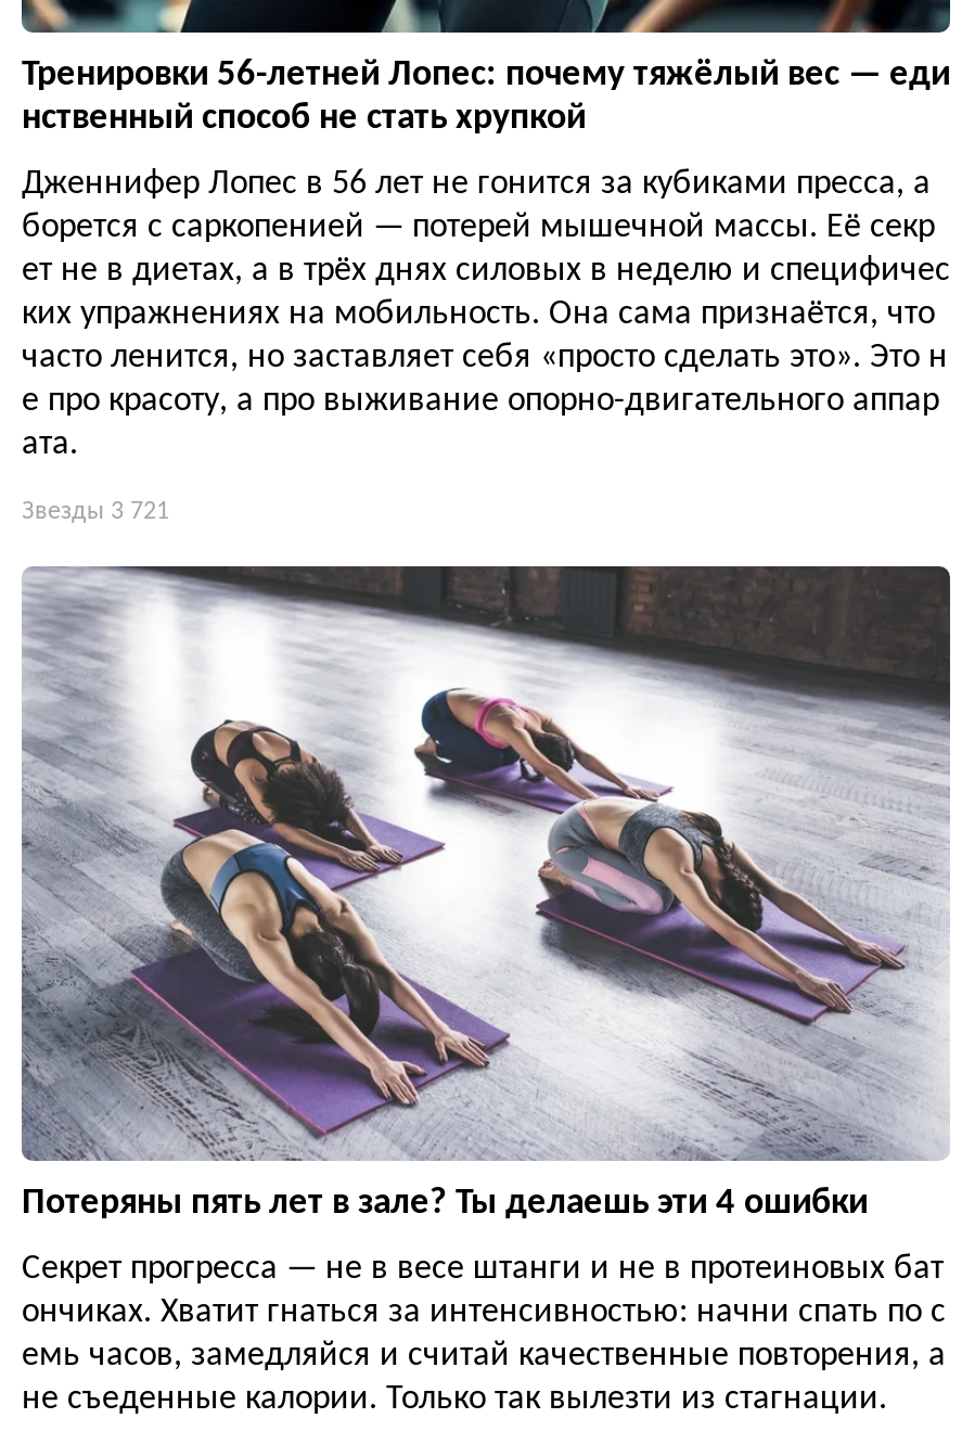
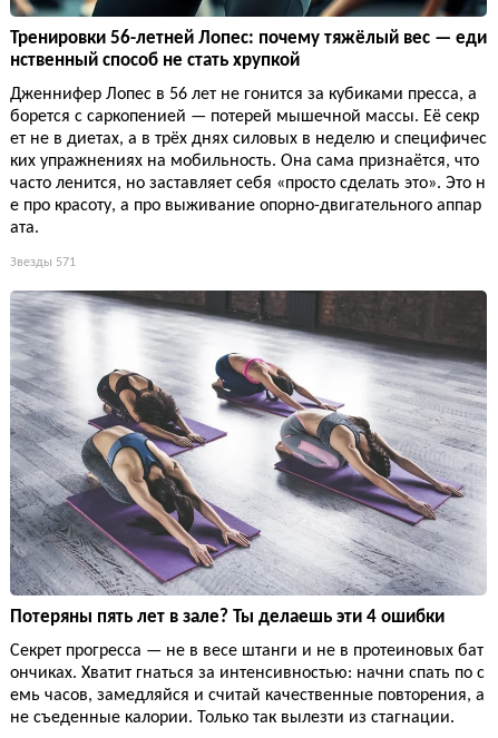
[22,499,169,525] Звезды 3 721 -> [10,256,76,269] Звезды 571

